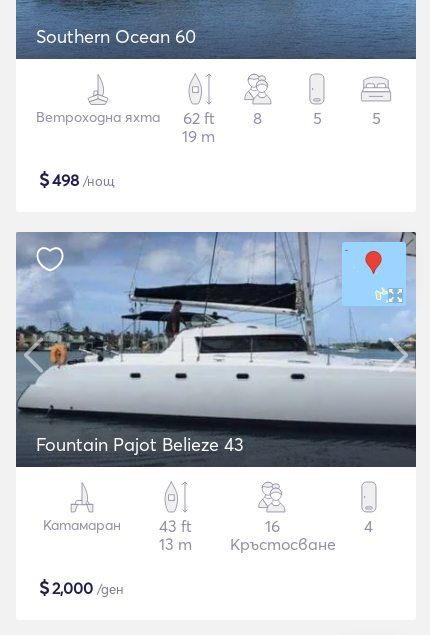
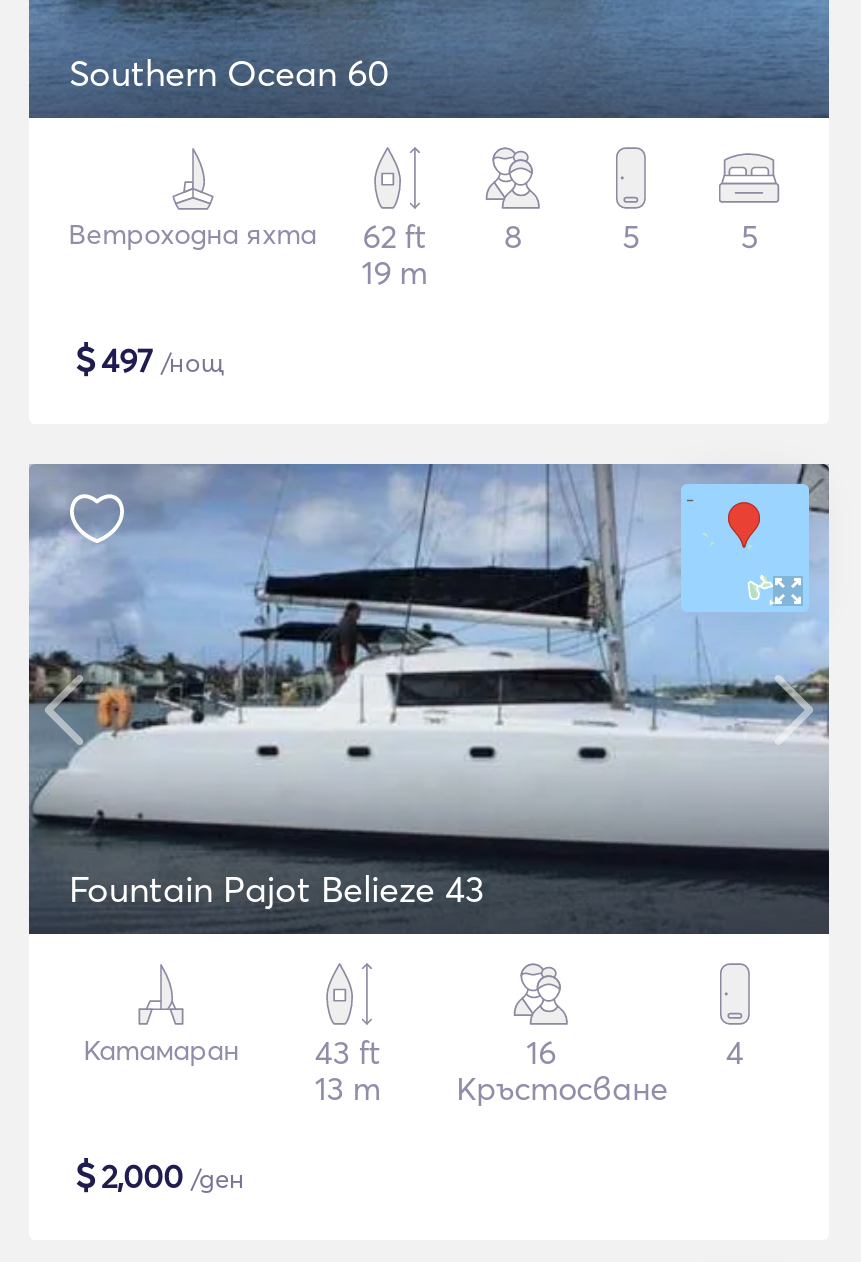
[39,168,115,191] $498 /нощ -> [75,336,225,382] $497 /нощ

